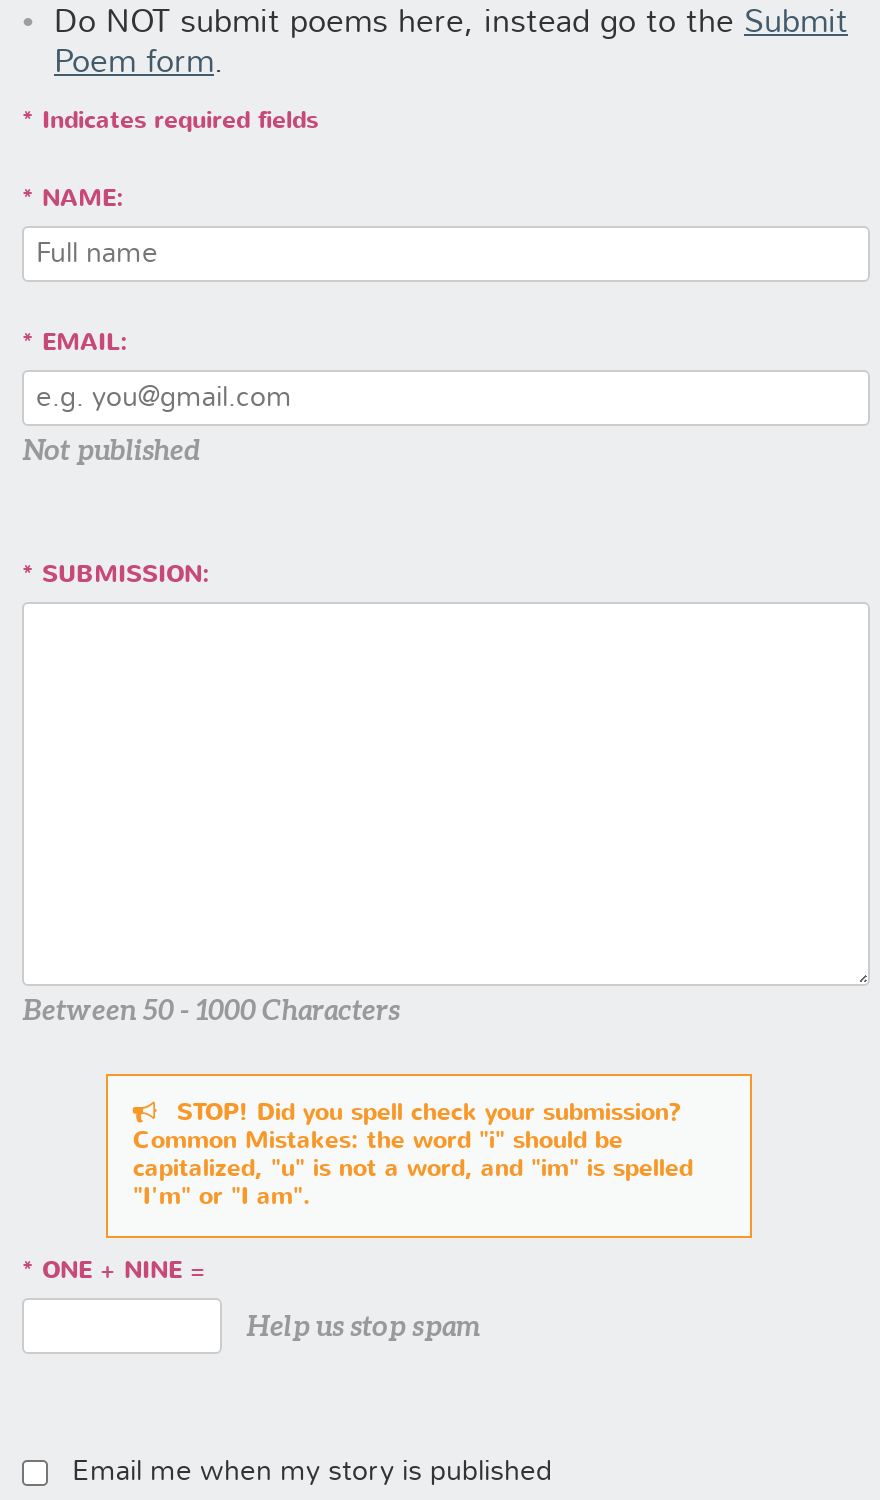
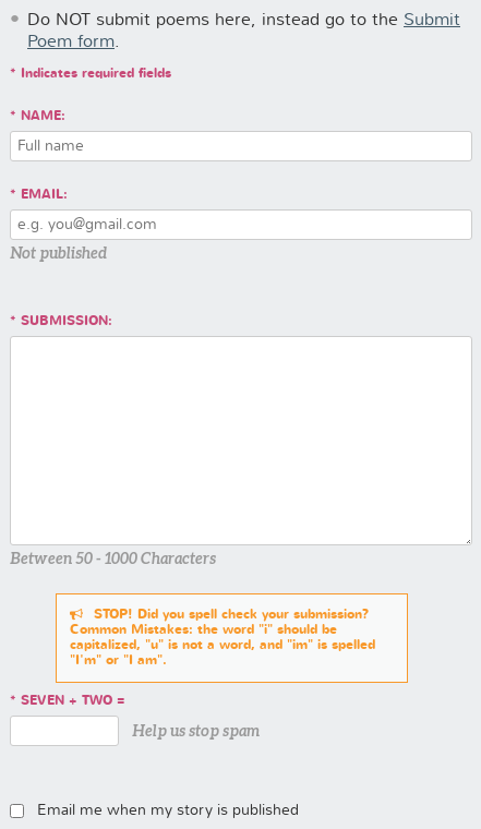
[42,1260,206,1284] ONE + NINE = -> [21,695,125,708] SEVEN + TWO =

